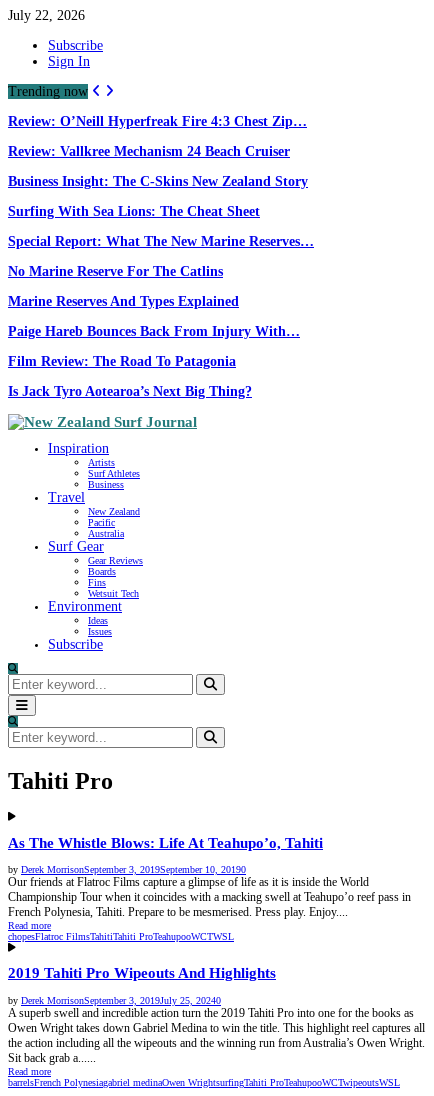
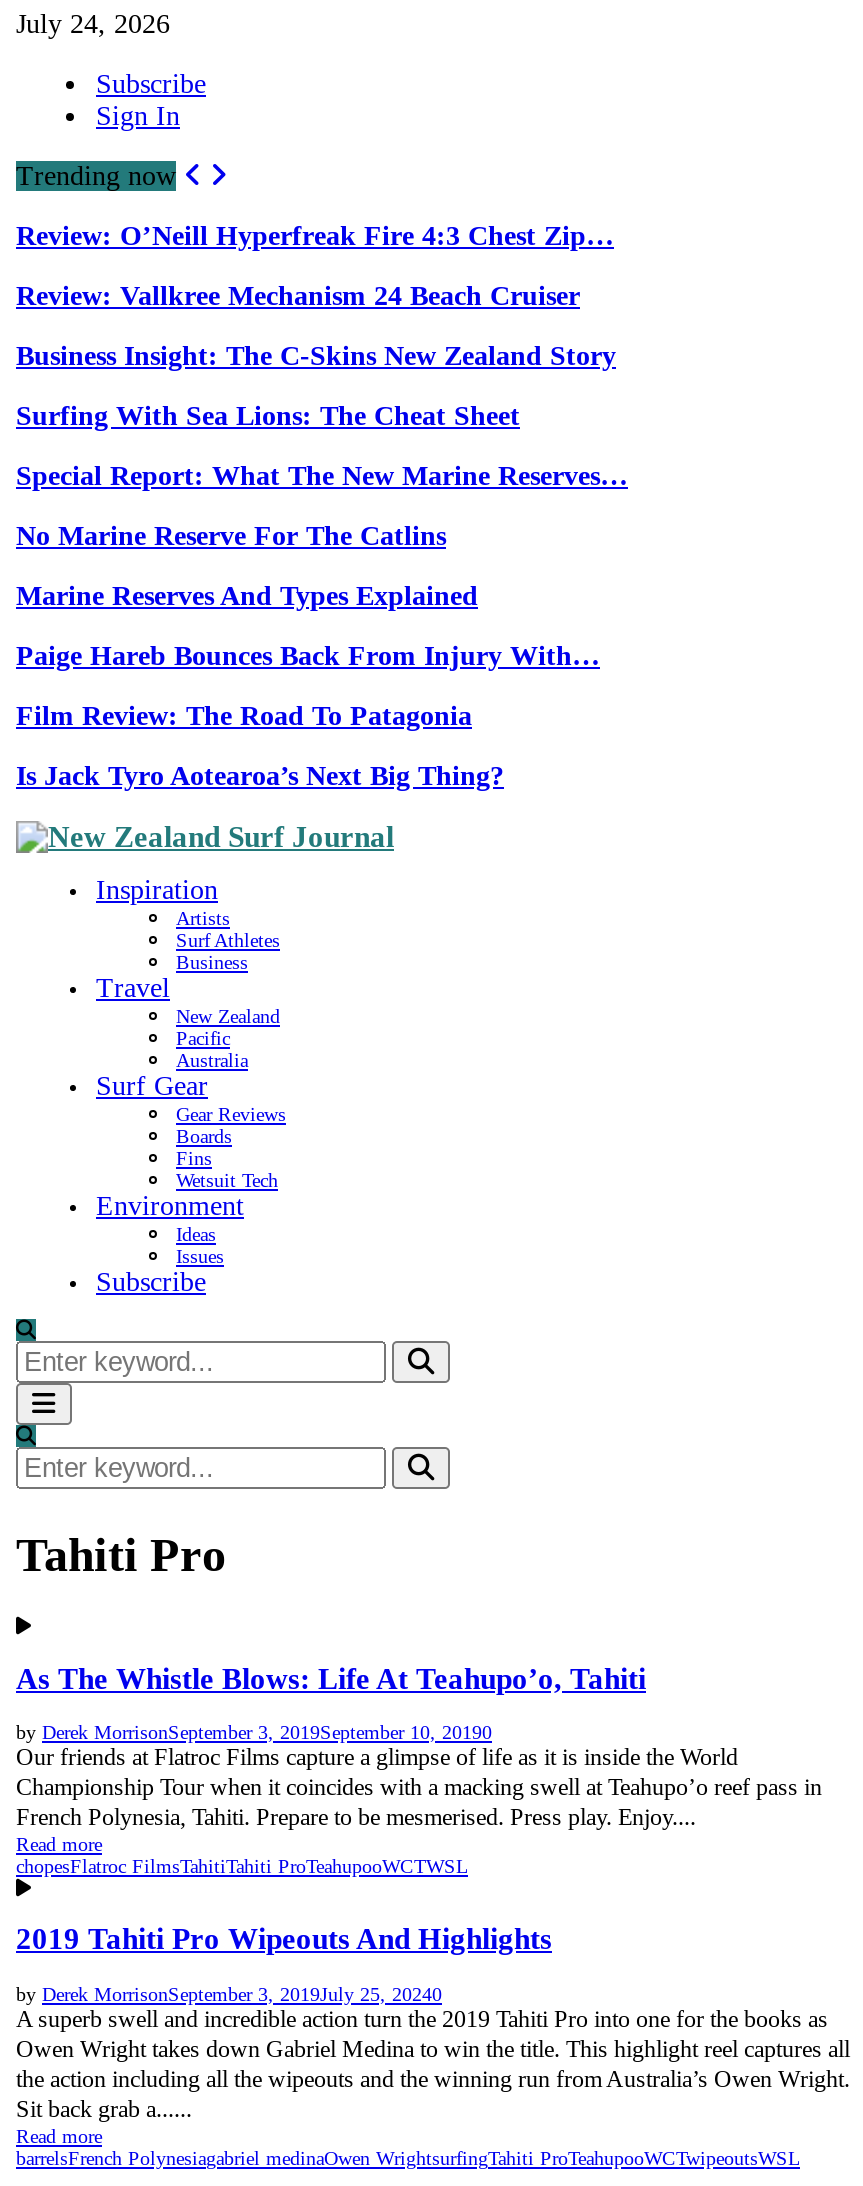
[8,8,85,23] July 22, 2026 -> [16,9,170,39] July 24, 2026

